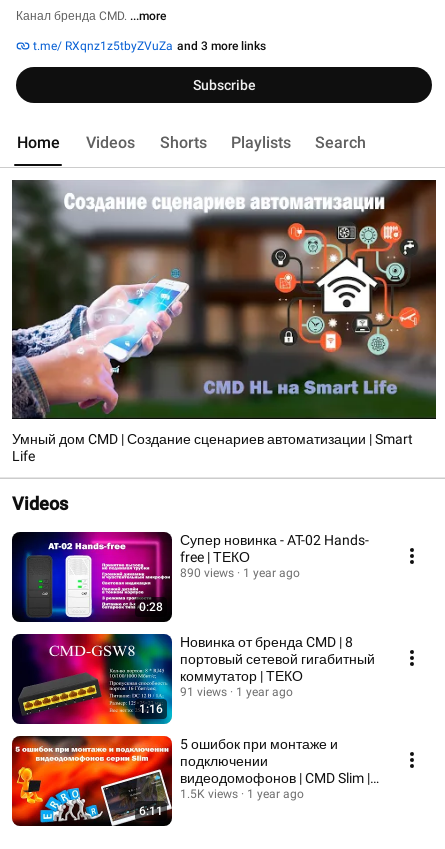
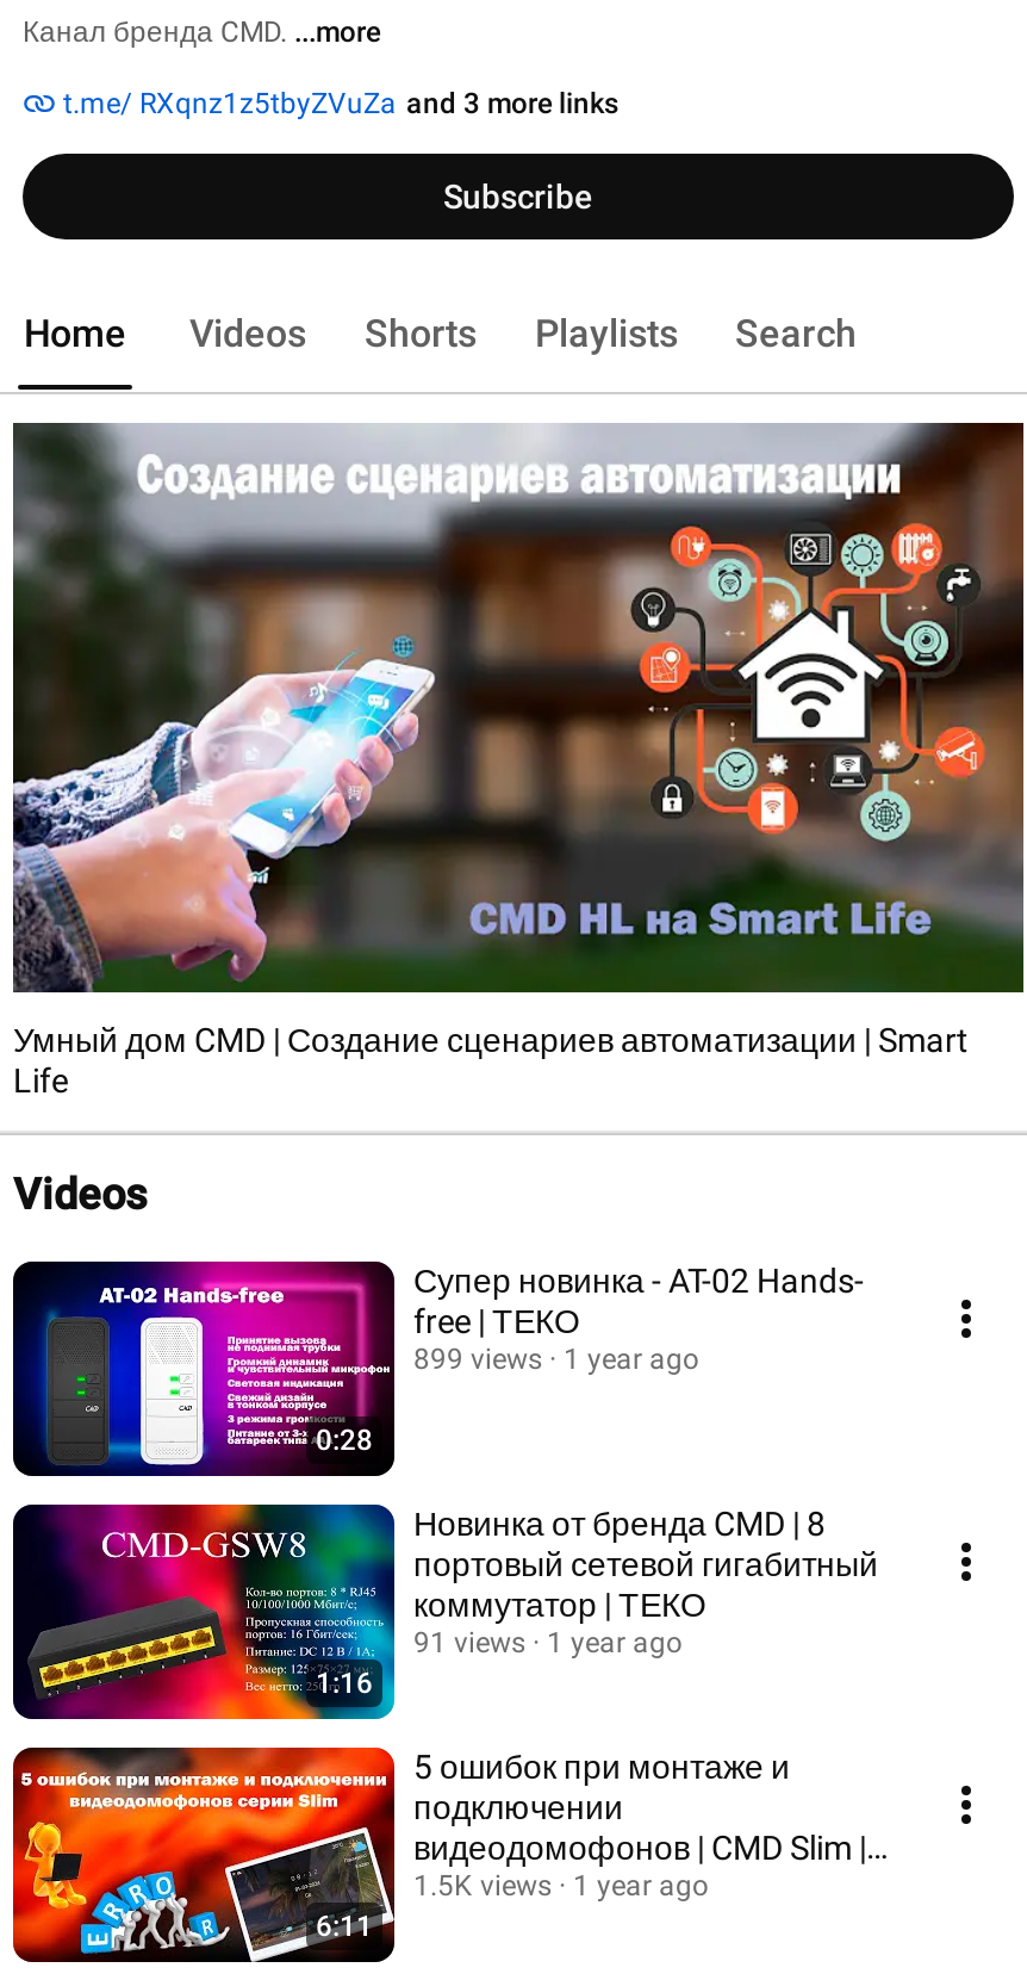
[180,565,300,579] 890 views 1 year ago -> [413,1341,699,1375] 899 views 1 year ago

